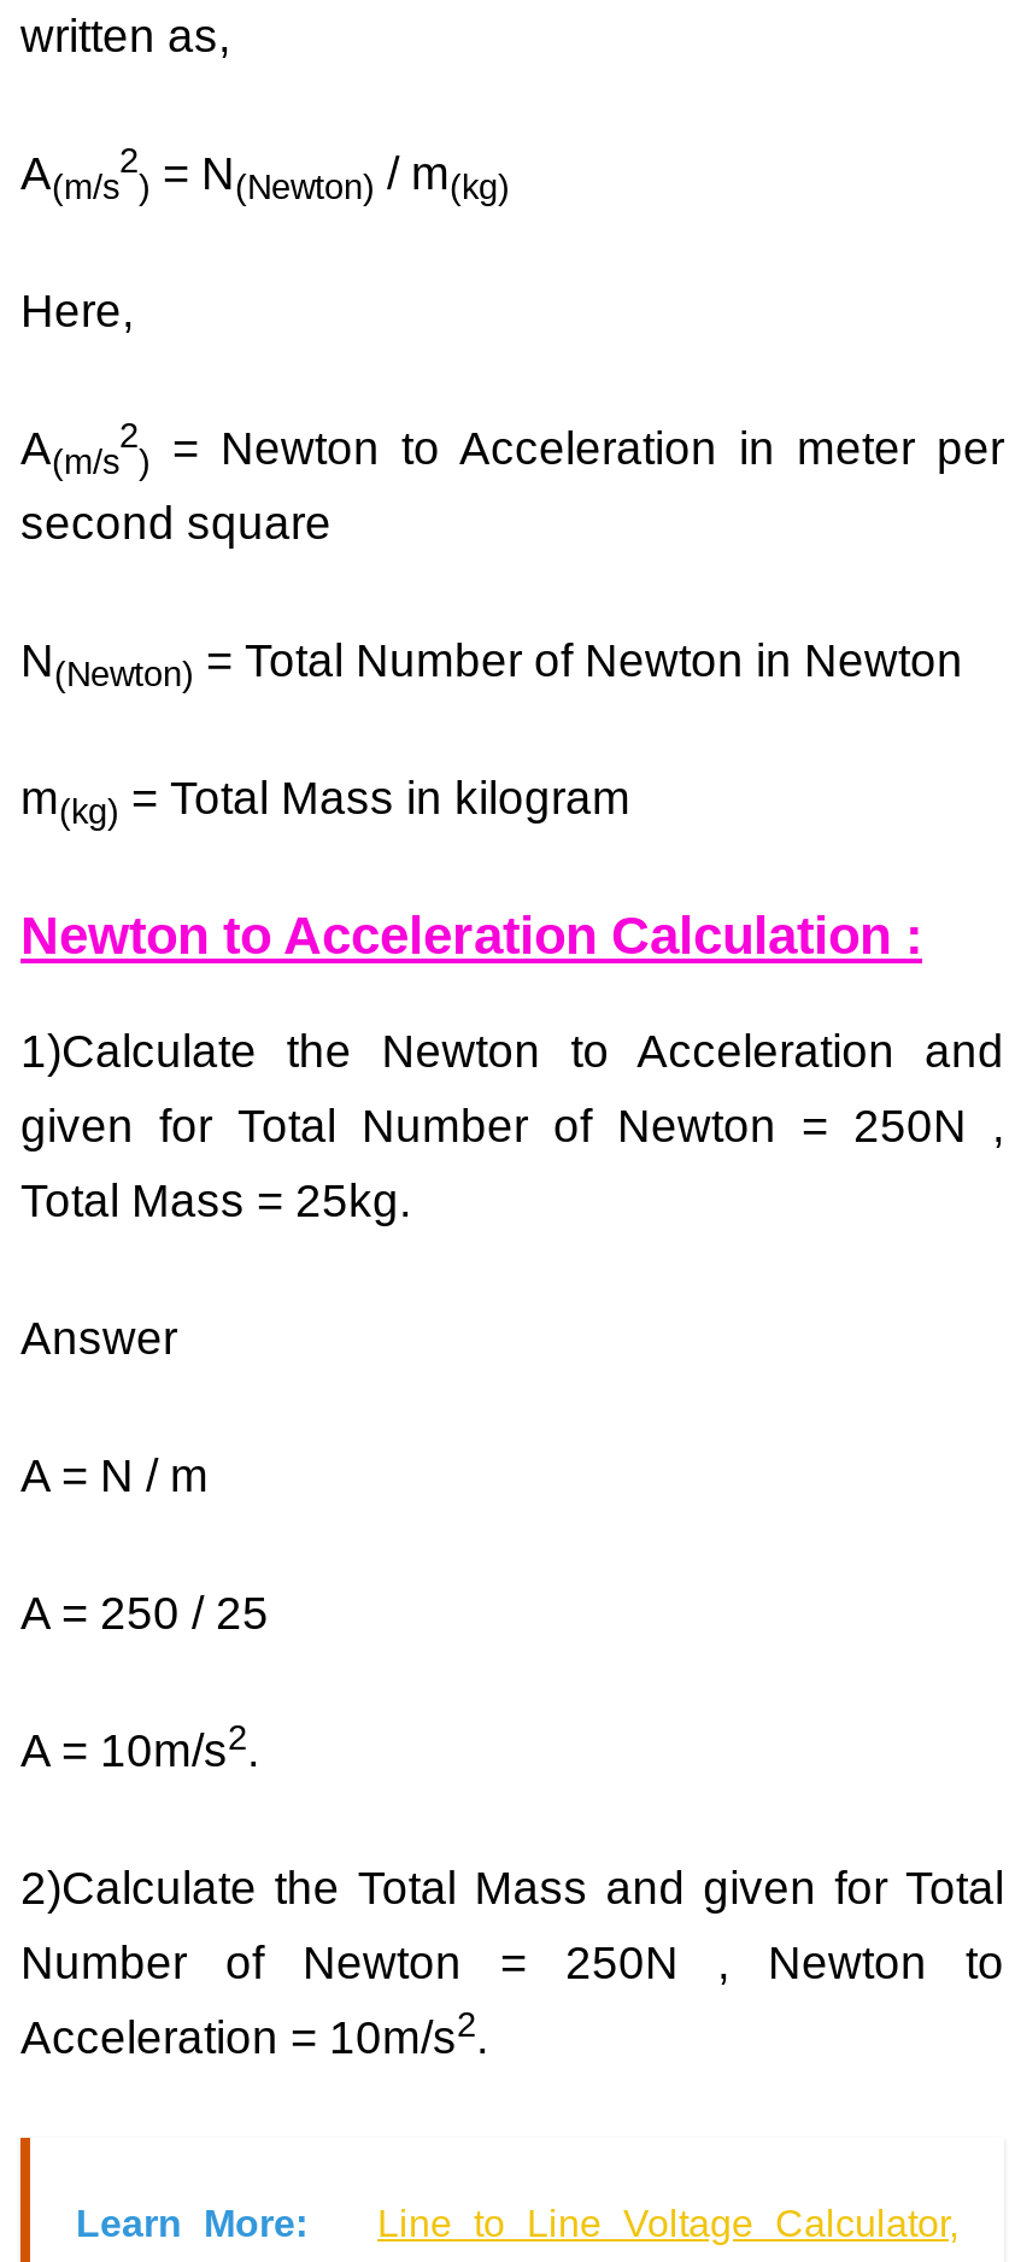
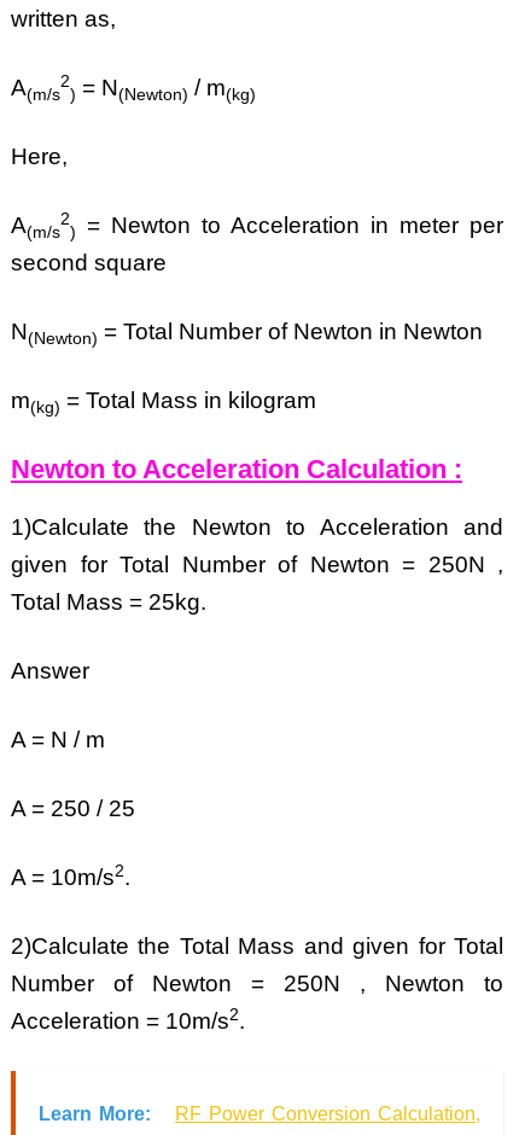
[377,2203,958,2244] Line to Line Voltage Calculator, -> [175,1104,480,1124] RF Power Conversion Calculation,

